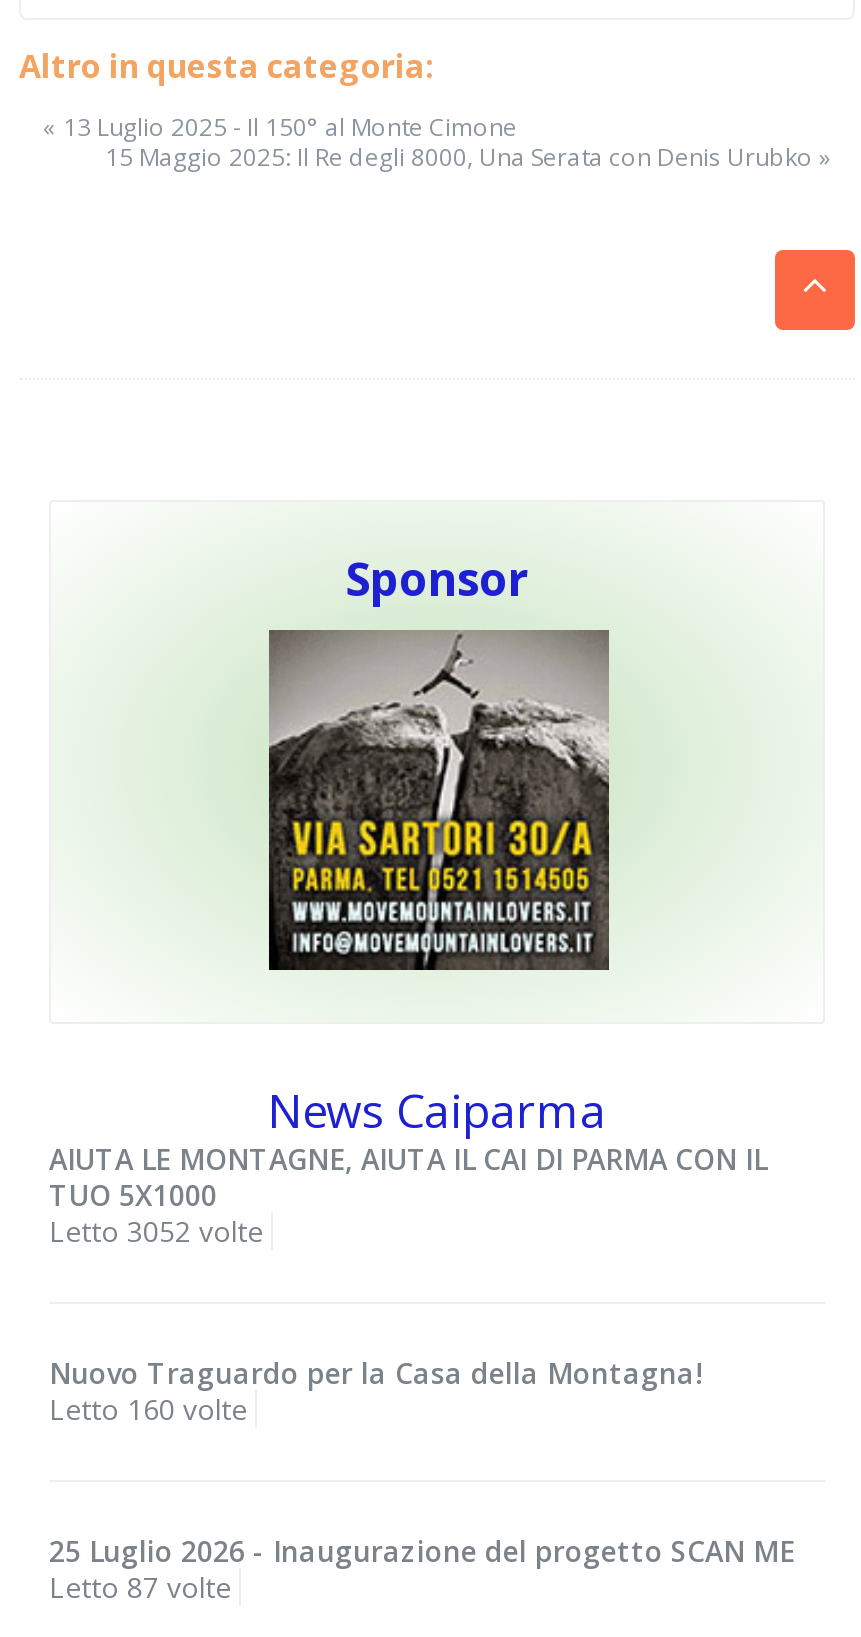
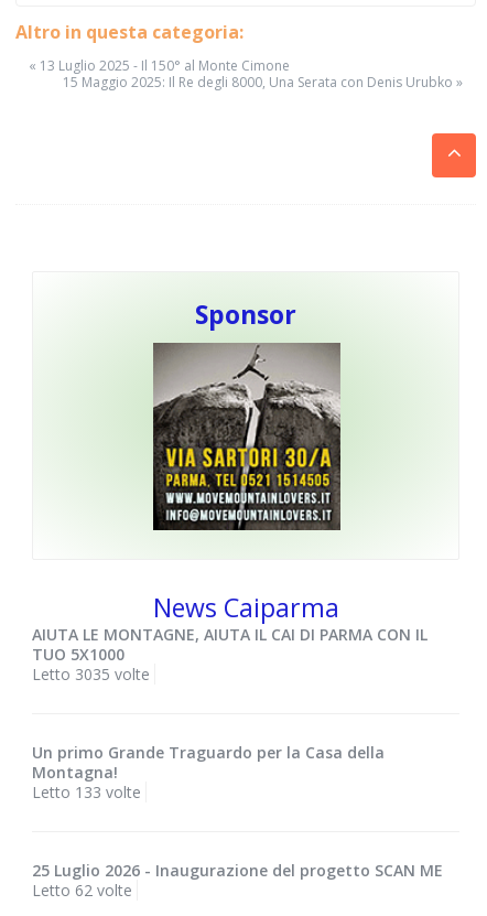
[49,1213,263,1251] Letto 3052 volte -> [32,664,150,685] Letto 3035 volte
[49,1355,703,1429] Nuovo Traguardo per la Casa della Montagna! | Letto 160 volte -> [32,742,385,803] Un primo Grande Traguardo per la Casa della | Montagna! | Letto 133 volte
[49,1569,231,1607] Letto 87 volte -> [32,880,132,901] Letto 62 volte

